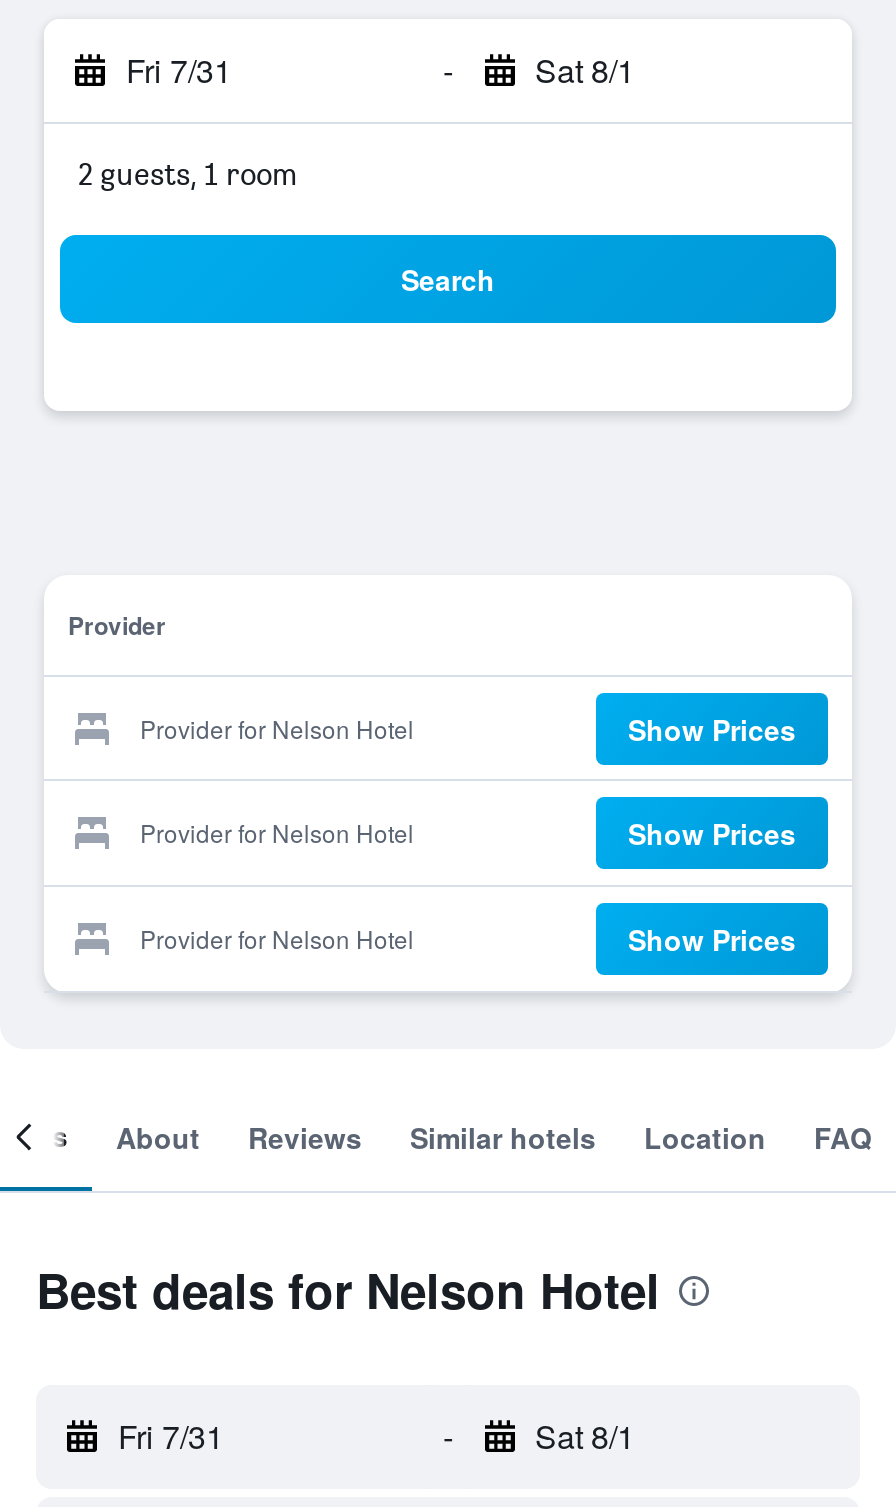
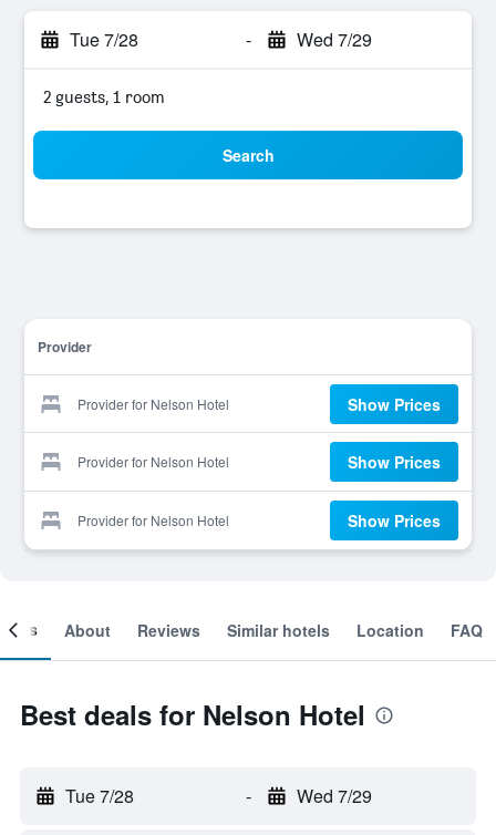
[126,47,232,93] Fri 7/31 -> [70,27,138,52] Tue 7/28
[535,47,635,93] Sat 8/1 -> [296,27,371,52] Wed 7/29
[118,1413,224,1459] Fri 7/31 -> [65,783,134,808] Tue 7/28
[535,1413,635,1459] Sat 8/1 -> [296,783,371,808] Wed 7/29

